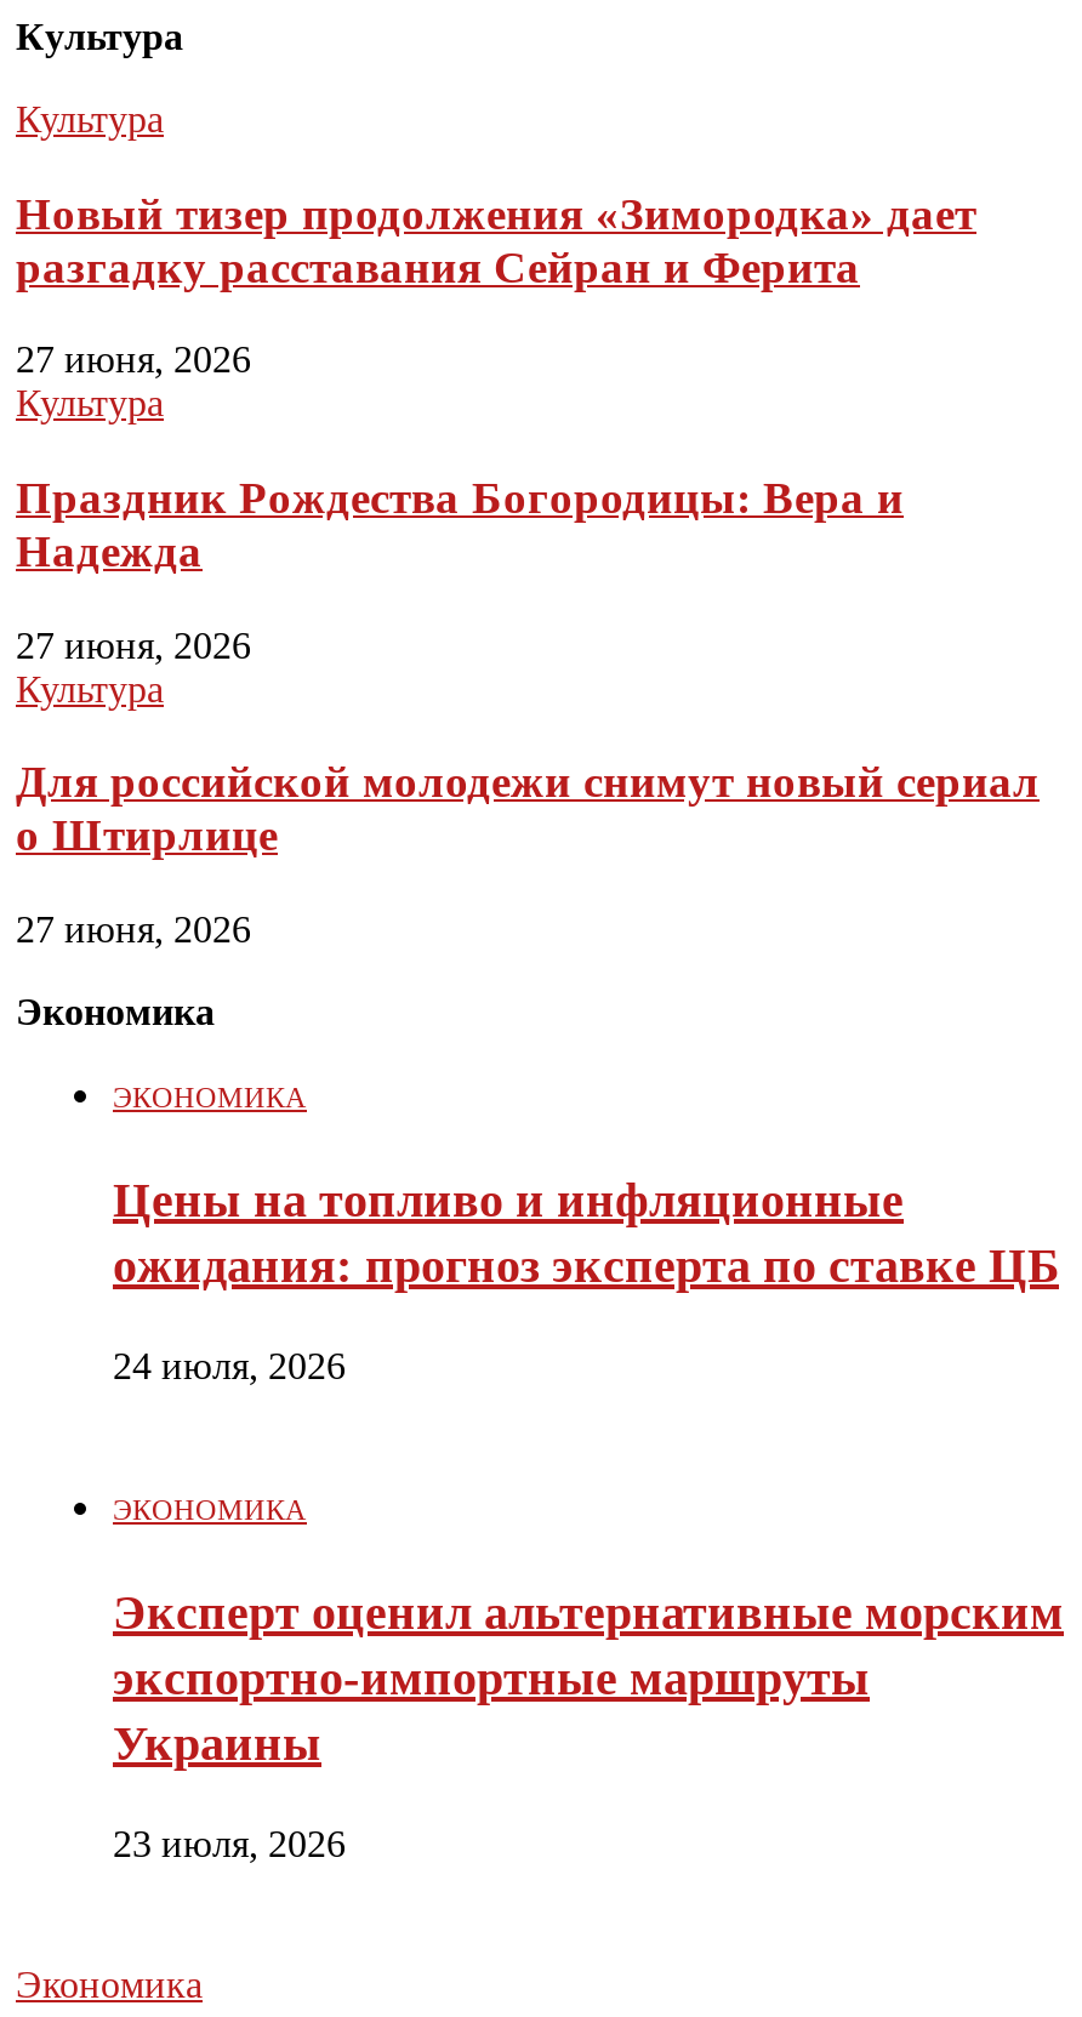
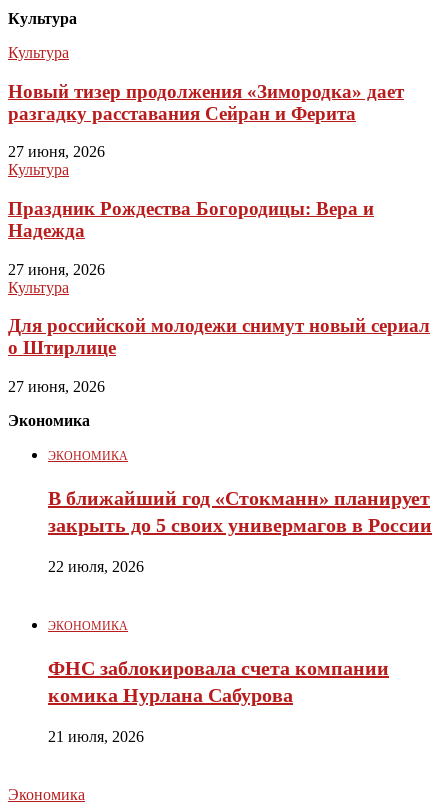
[113,1173,1059,1292] Цены на топливо и инфляционные | ожидания: прогноз эксперта по ставке ЦБ -> [48,487,432,536] В ближайший год «Стокманн» планирует | закрыть до 5 своих универмагов в России
[113,1345,346,1386] 24 июля, 2026 -> [48,558,144,575] 22 июля, 2026
[113,1585,1064,1769] Эксперт оценил альтернативные морским | экспортно-импортные маршруты | Украины -> [48,657,389,706] ФНС заблокировала счета компании | комика Нурлана Сабурова
[113,1822,346,1864] 23 июля, 2026 -> [48,728,144,745] 21 июля, 2026

